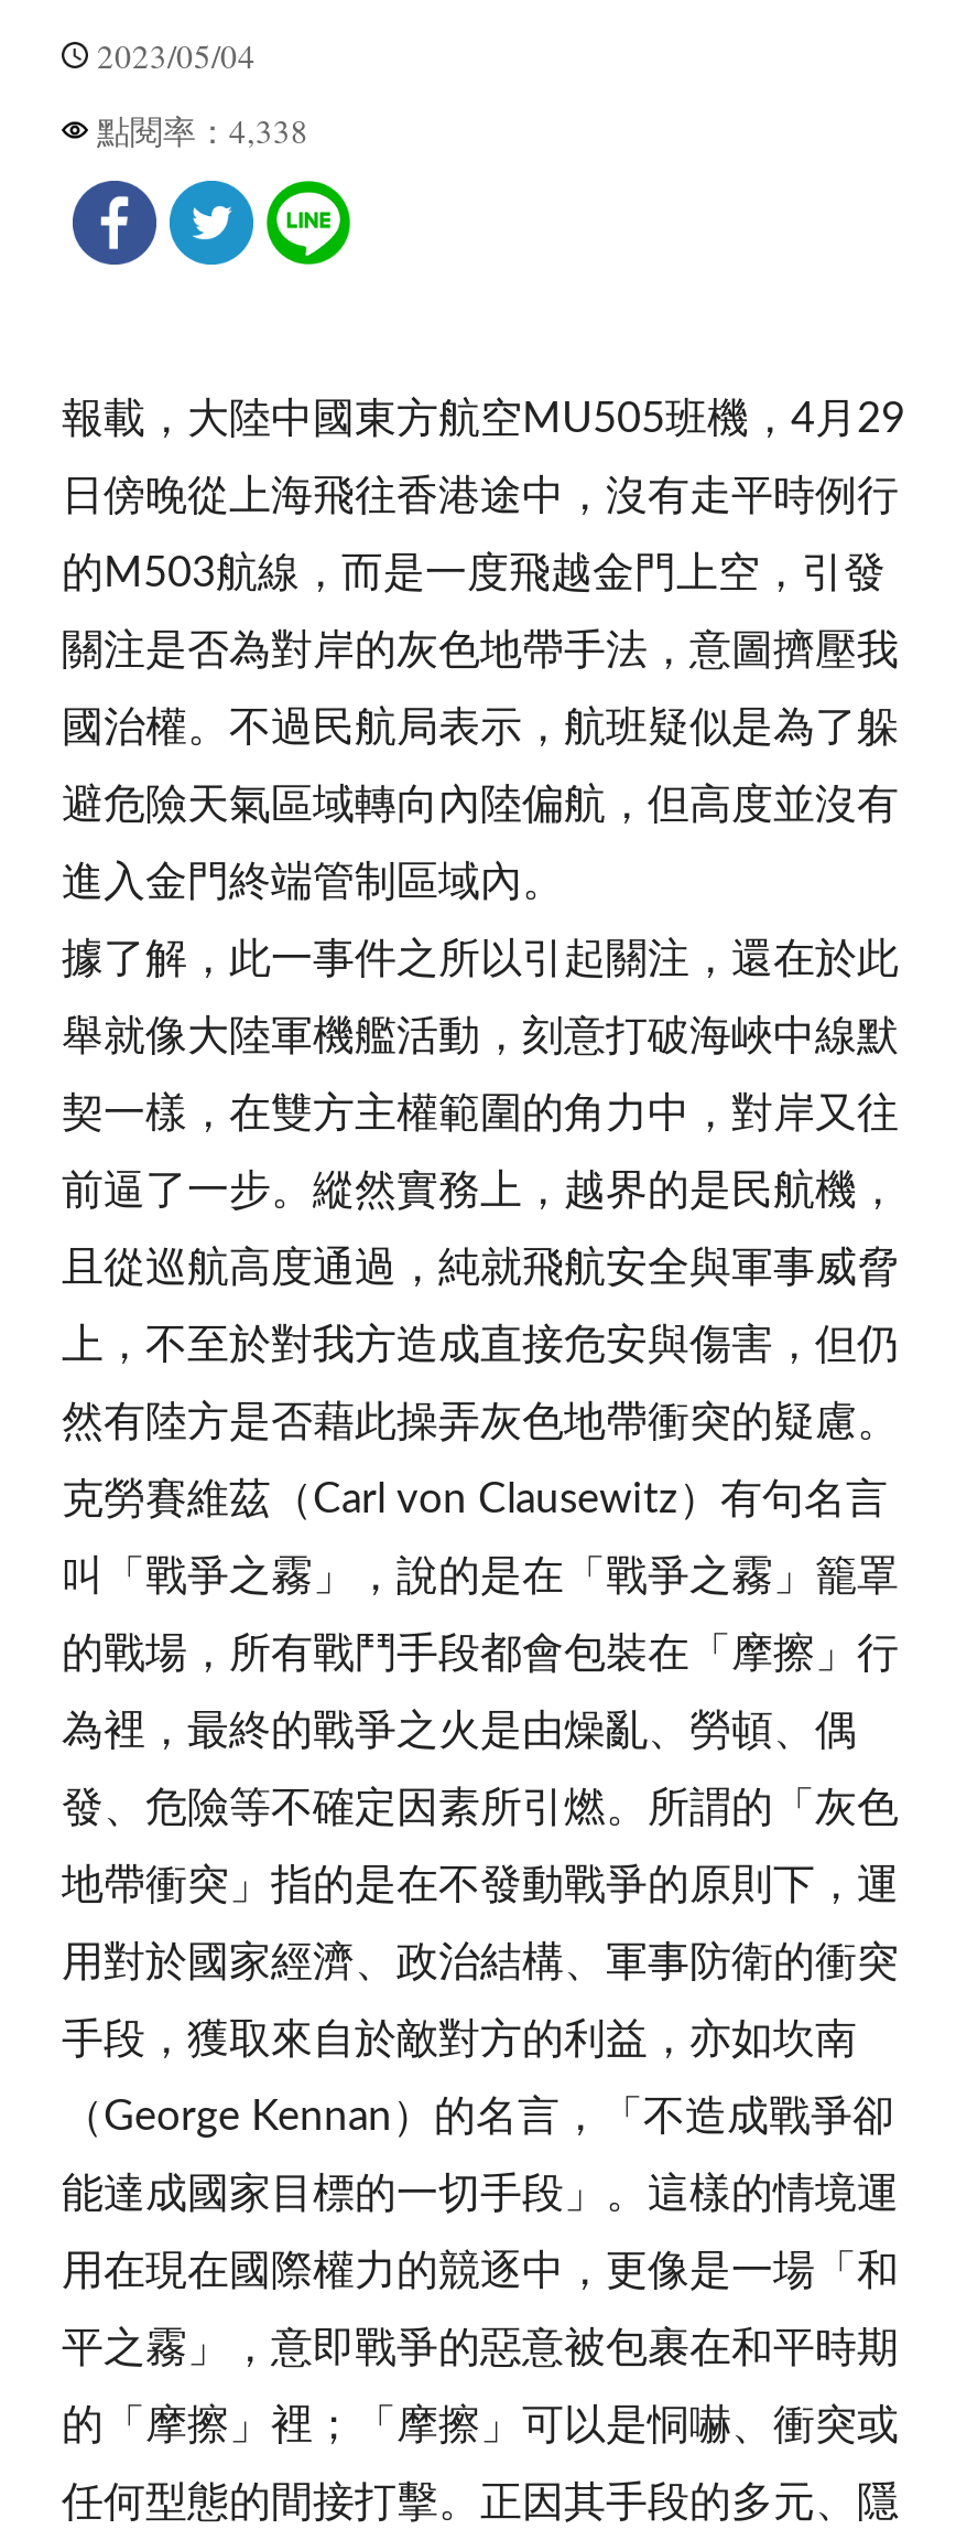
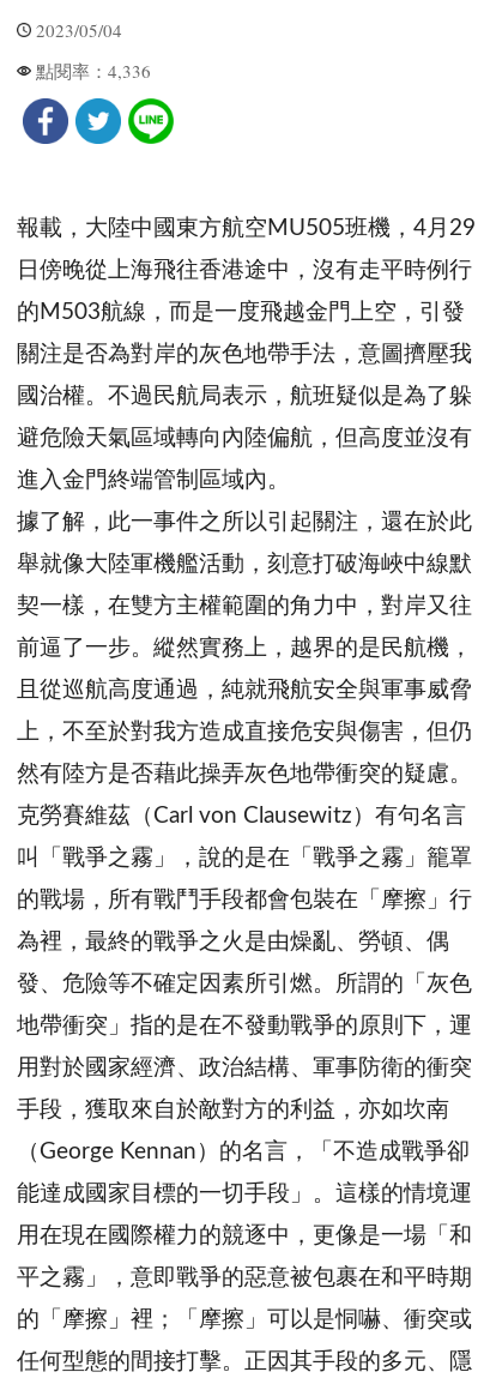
[97,108,308,152] 點閱率：4,338 -> [36,59,151,83] 點閱率：4,336

